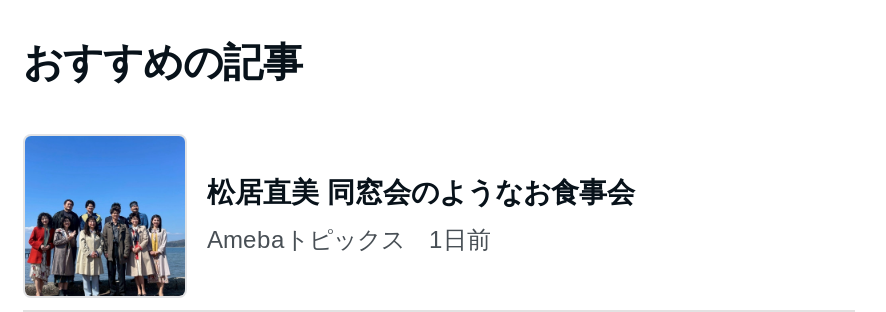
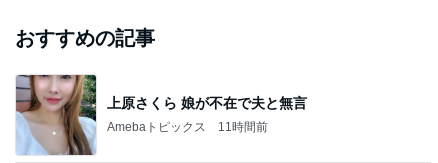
[23,134,635,298] [image] | 松居直美 同窓会のようなお食事会 -> [15,74,307,156] [image] | 上原さくら 娘が不在で夫と無言
[207,225,491,253] Amebaトピックス 1日前 -> [107,119,268,133] Amebaトピックス 11時間前

